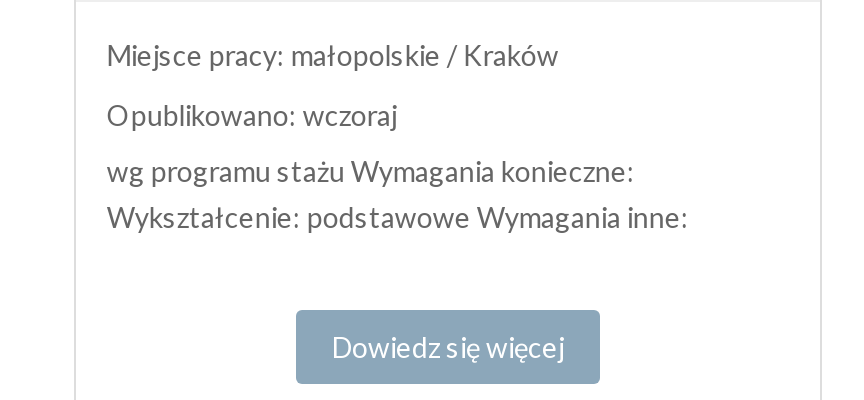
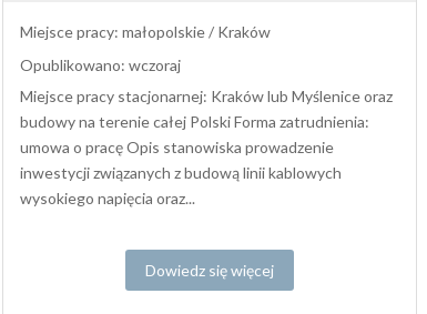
[107,155,689,235] wg programu stażu Wymagania konieczne: | Wykształcenie: podstawowe Wymagania inne: -> [20,87,393,208] Miejsce pracy stacjonarnej: Kraków lub Myślenice oraz | budowy na terenie całej Polski Forma zatrudnienia: | umowa o pracę Opis stanowiska prowadzenie | inwestycji związanych z budową linii kablowych | wysokiego napięcia oraz...

